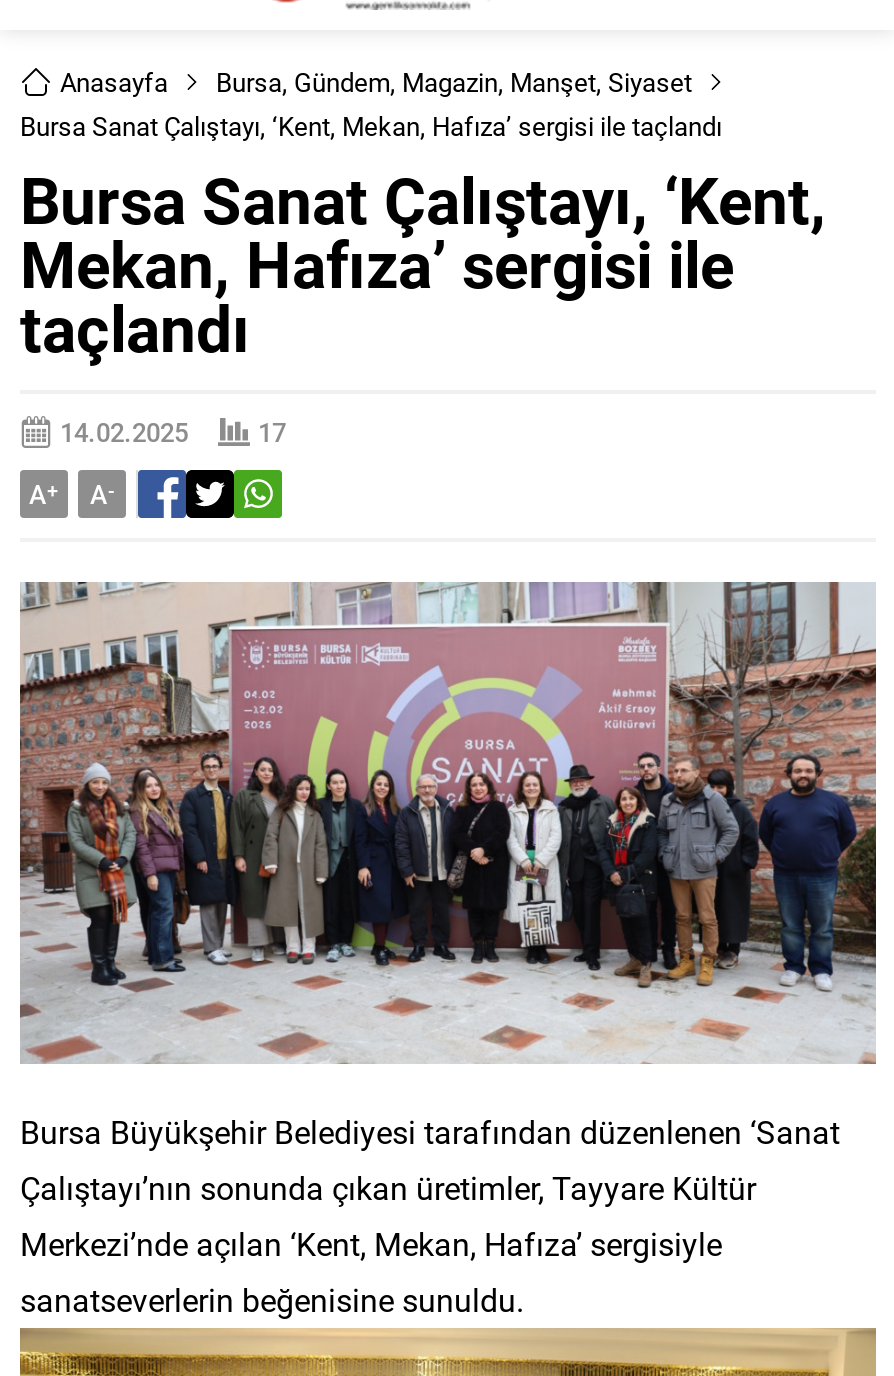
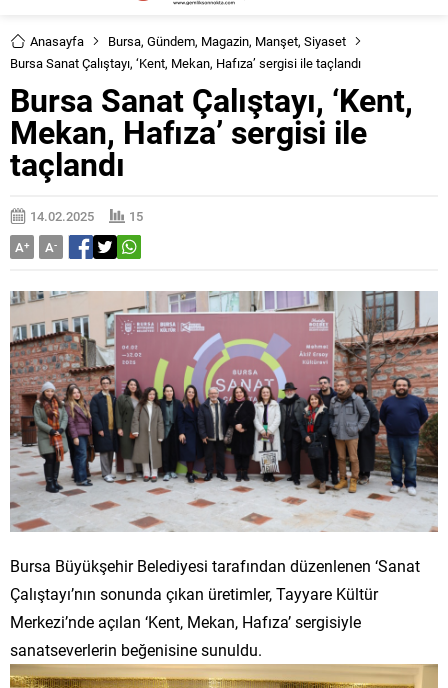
[60,414,286,450] 14.02.2025 17 -> [30,207,143,225] 14.02.2025 15

